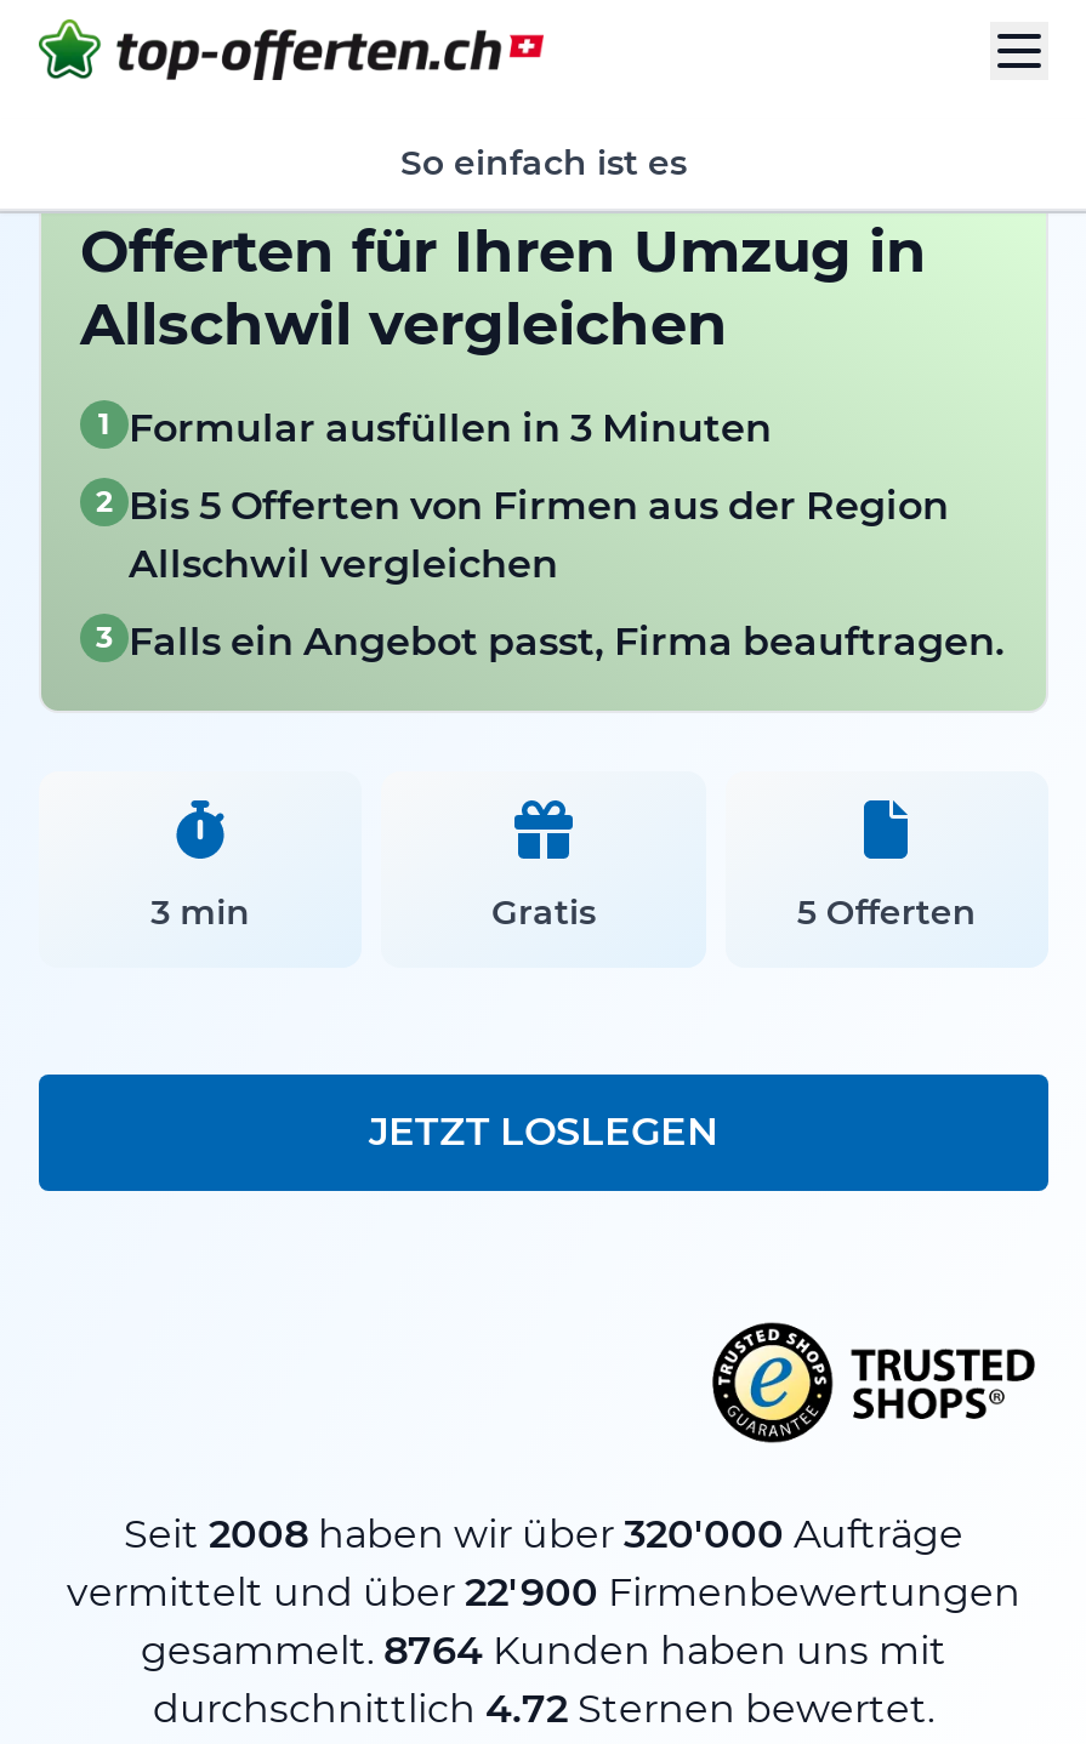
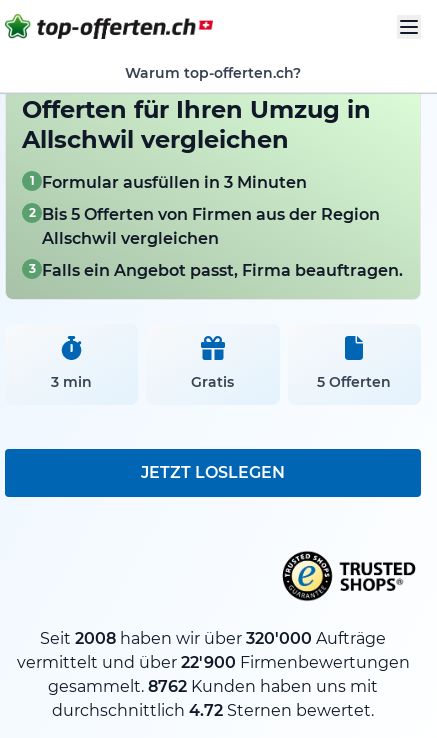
[400,141,687,185] So einfach ist es -> [125,64,301,82] Warum top-offerten.ch?
[141,1627,946,1673] gesammelt. 8764 Kunden haben uns mit -> [48,677,378,696] gesammelt. 8762 Kunden haben uns mit

